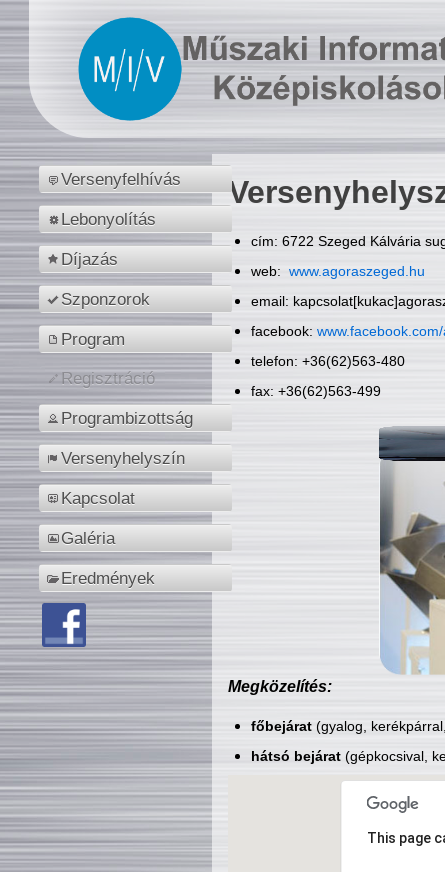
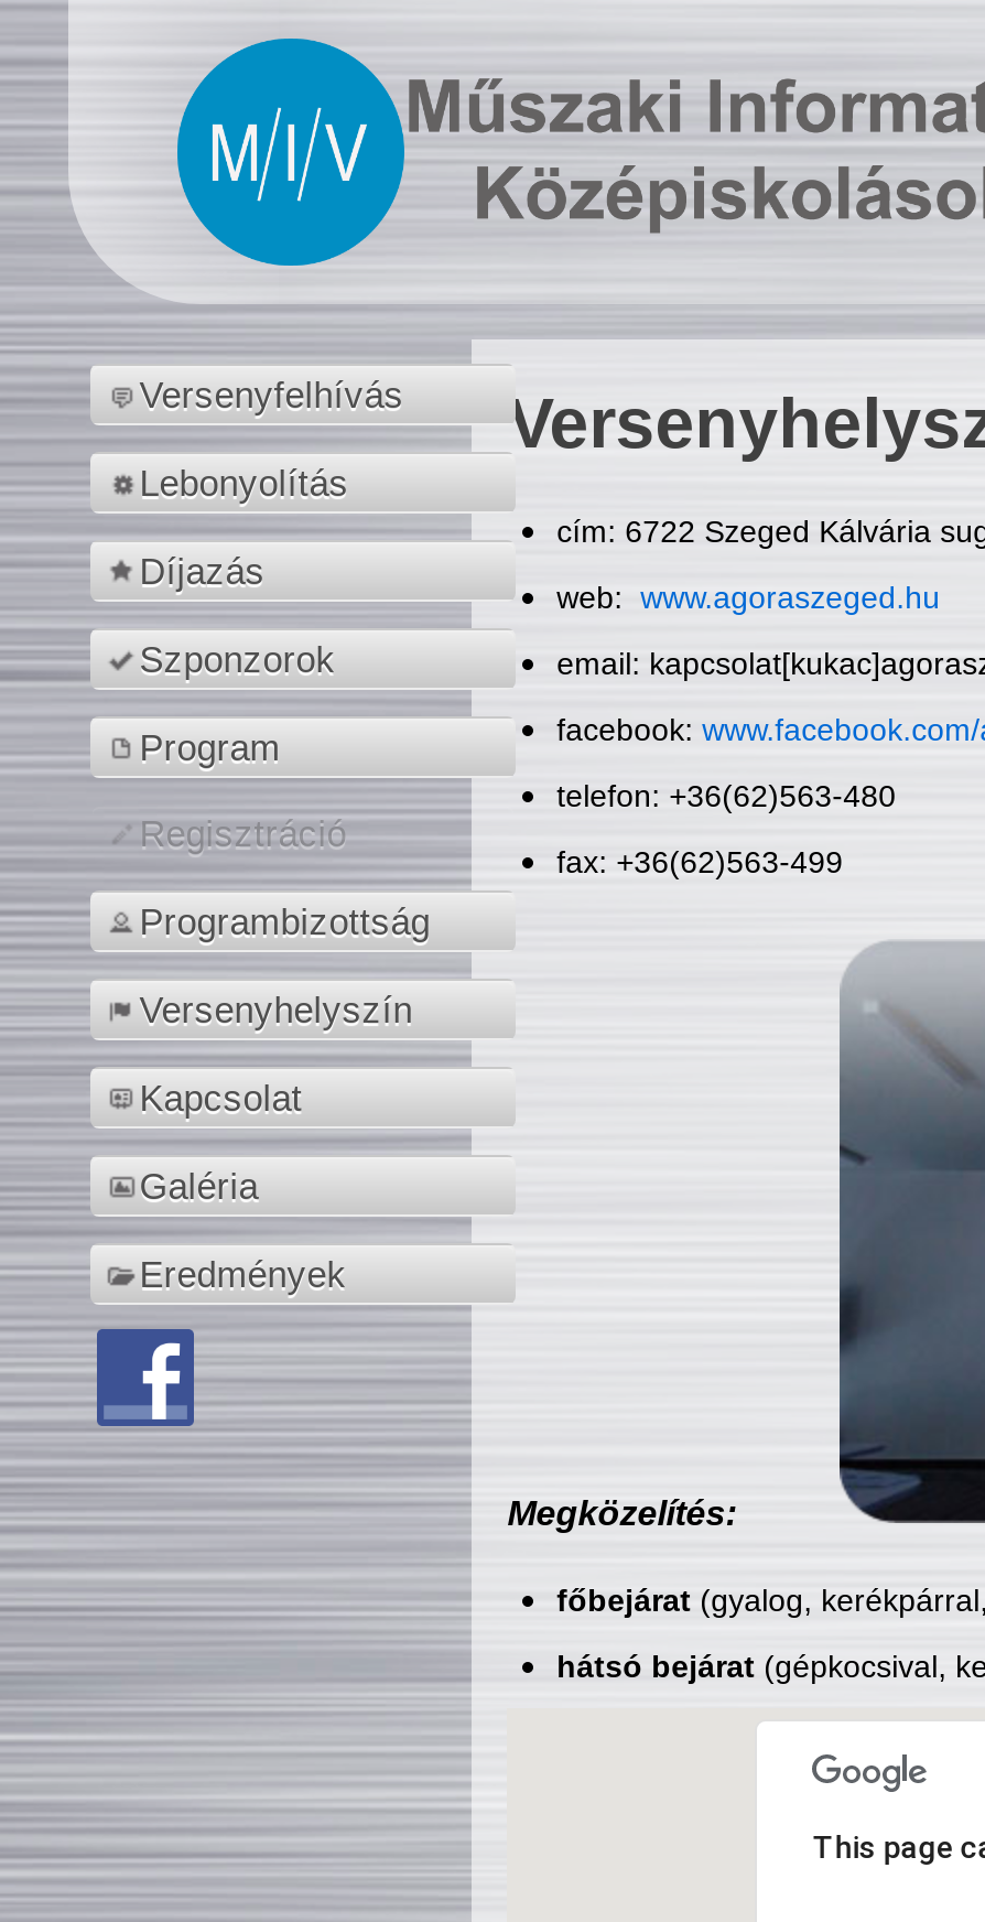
[378,427,442,691] [image] -> [837,943,978,1525] [image]

